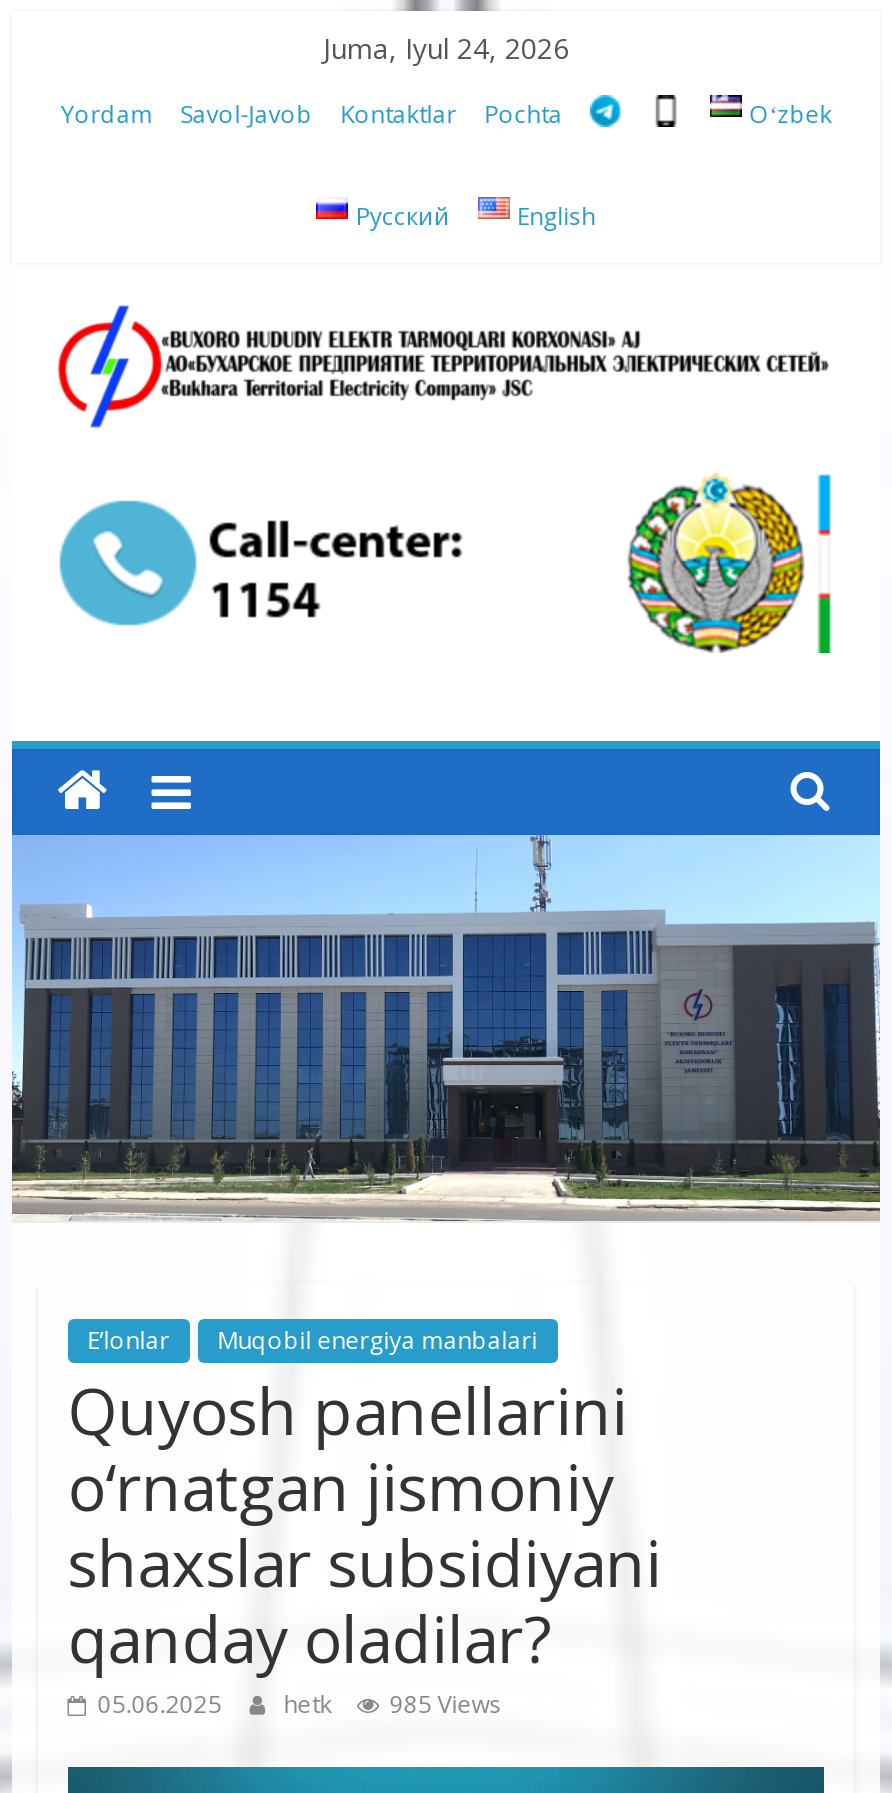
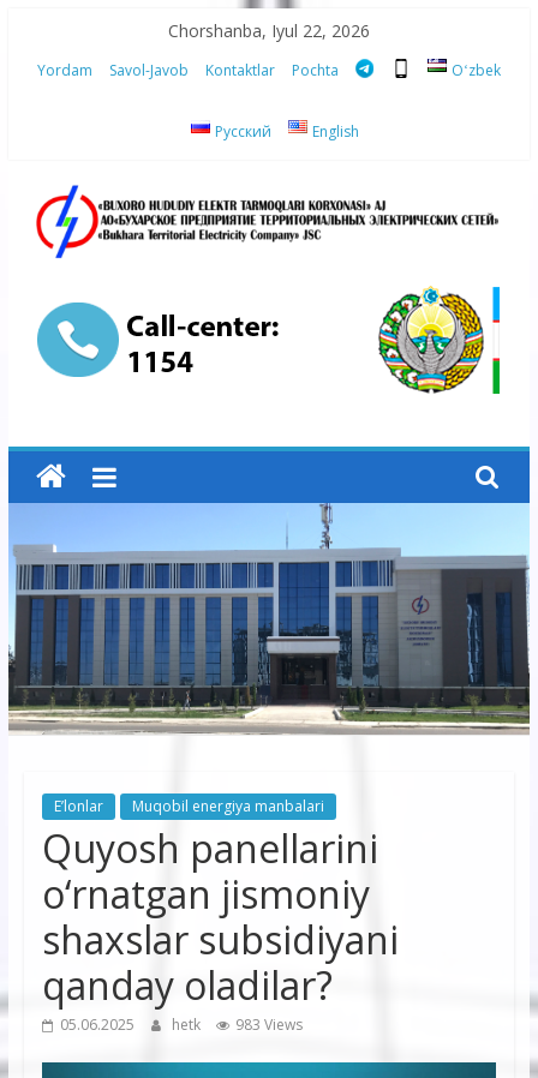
[323,29,569,67] Juma, Iyul 24, 2026 -> [168,19,370,42] Chorshanba, Iyul 22, 2026
[98,1686,502,1720] 05.06.2025 hetk 985 Views -> [60,1014,302,1034] 05.06.2025 hetk 983 Views

